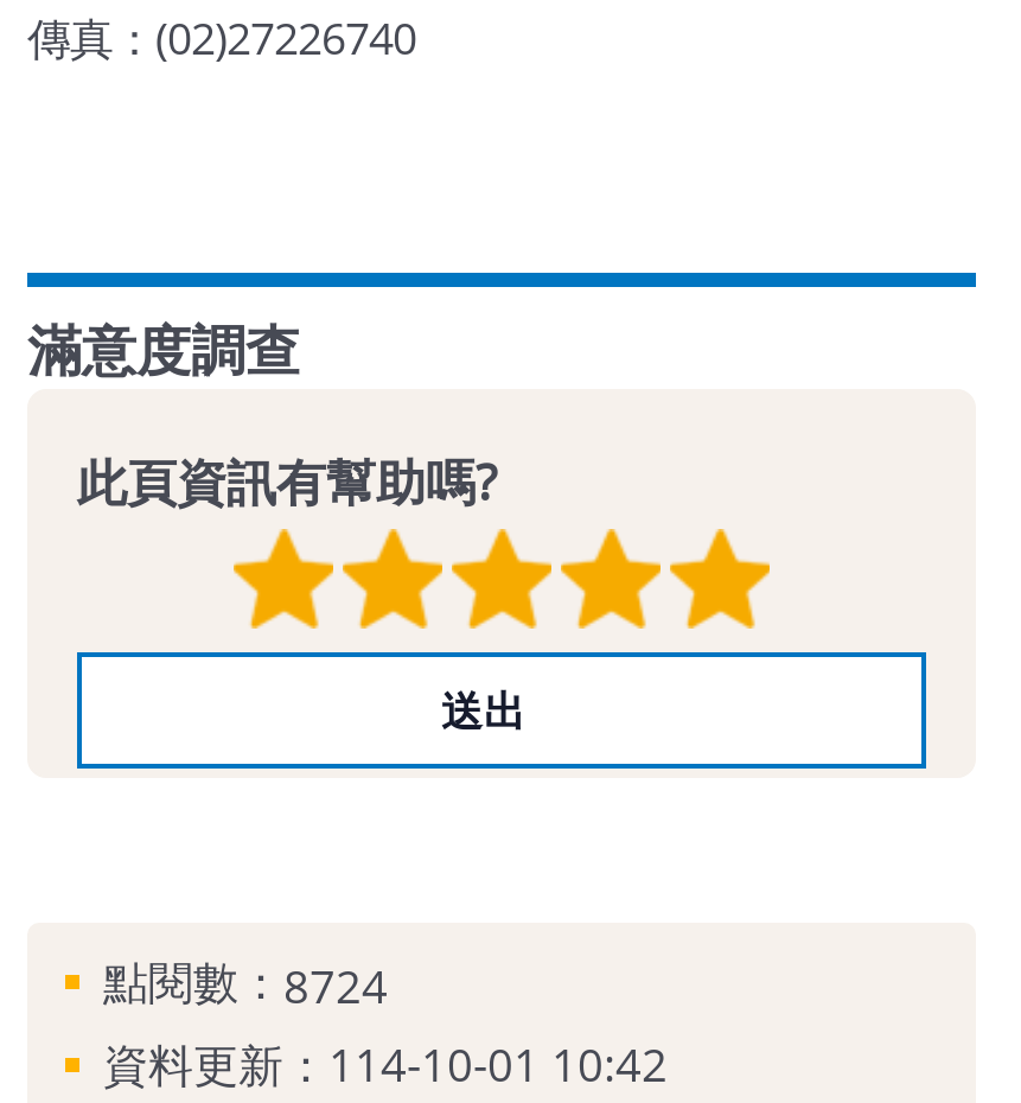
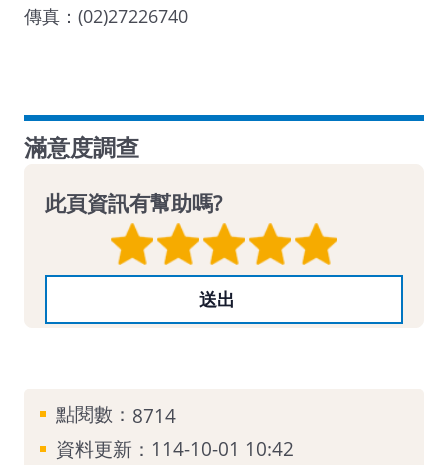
[103,949,388,1018] 點閱數：8724 -> [56,400,176,429] 點閱數：8714

